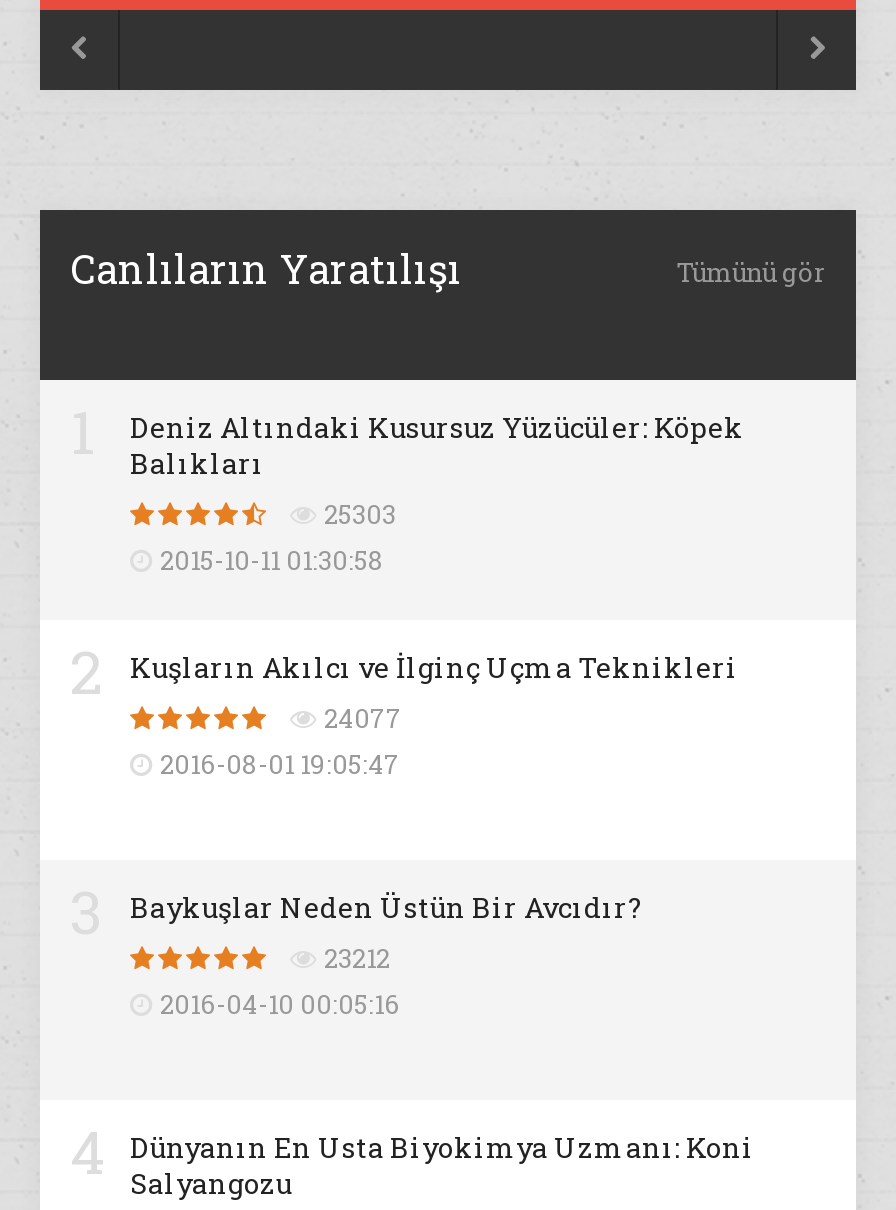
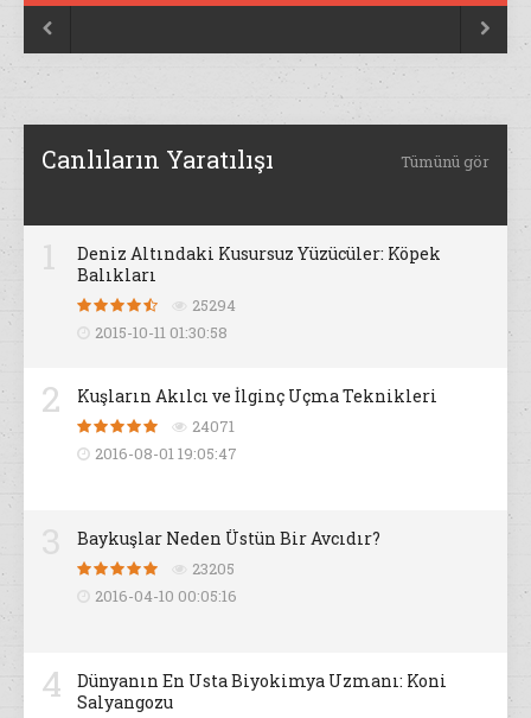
[324,496,396,532] 25303 -> [192,295,236,316] 25294
[324,700,402,736] 24077 -> [192,416,235,437] 24071
[324,940,390,976] 23212 -> [192,558,235,579] 23205

